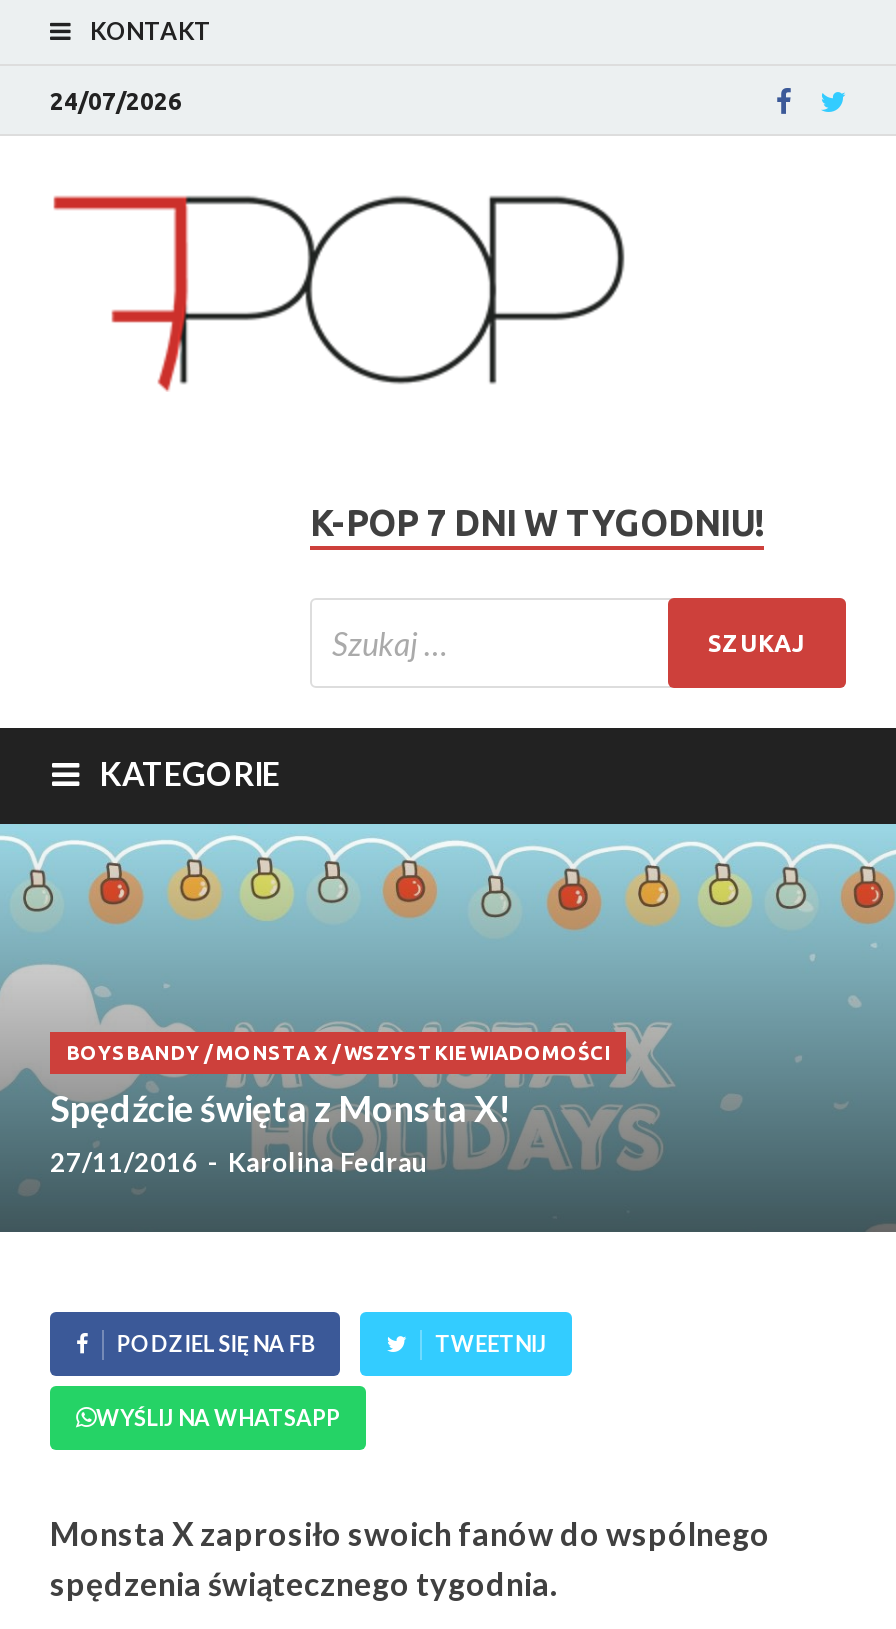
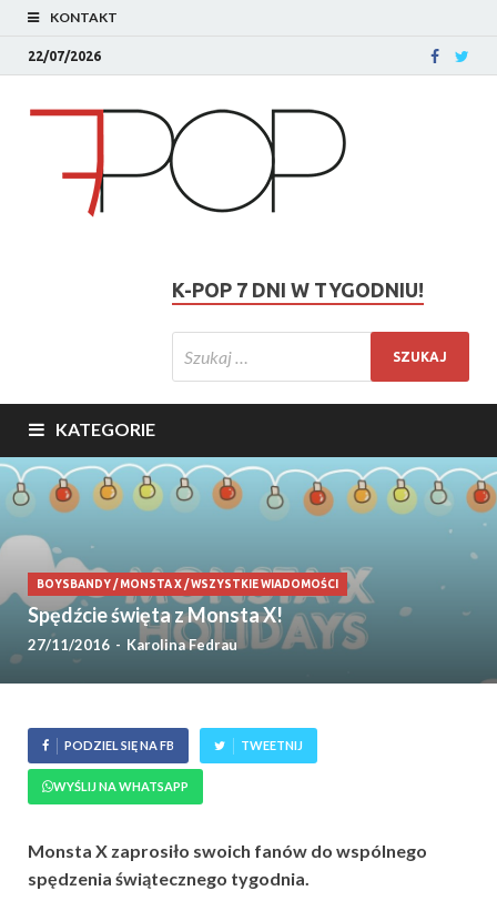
[50,87,182,113] 24/07/2026 -> [28,48,101,63] 22/07/2026

